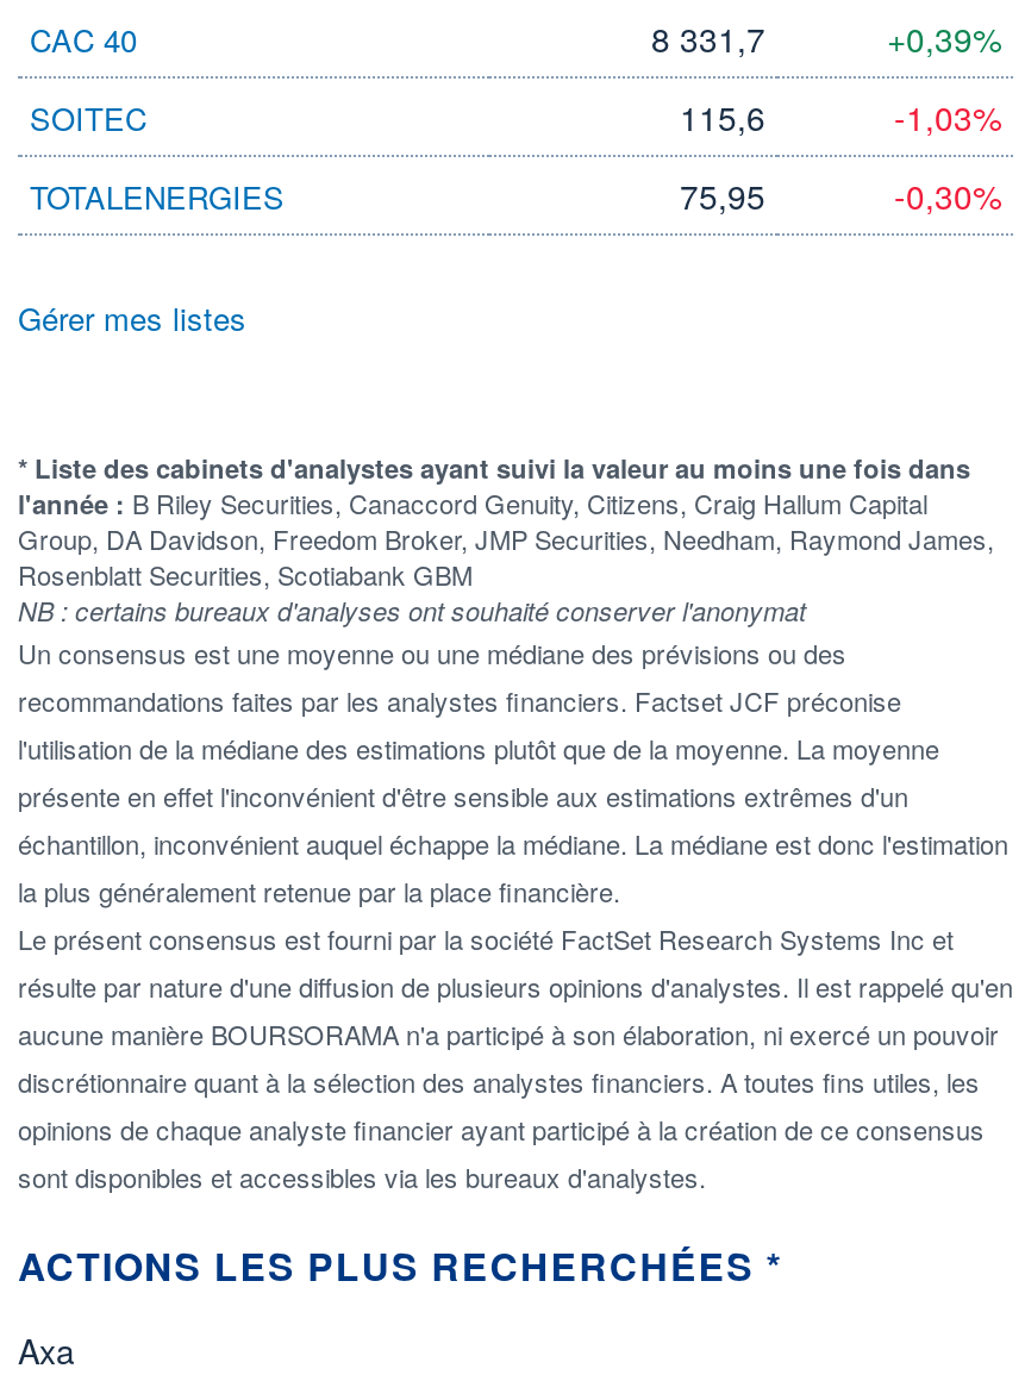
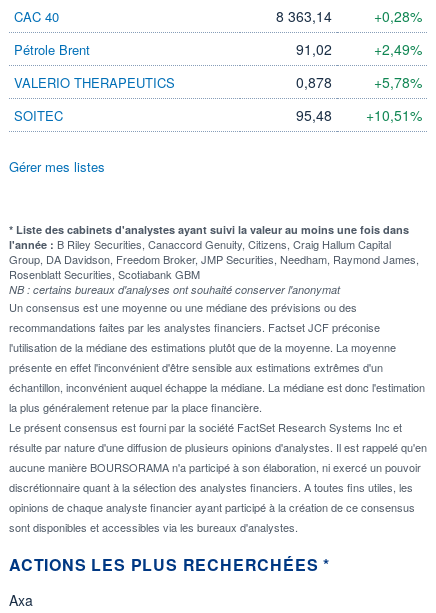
[651,14,1001,62] 8 331,7 | +0,39% -> [14,6,422,92] 8 363,14 | +0,28% | Pétrole Brent | 91,02 | +2,49% | VALERIO THERAPEUTICS | 0,878 | +5,78%
[30,93,1001,219] 115,6 | -1,03% | TOTALENERGIES | 75,95 | -0,30% -> [296,105,422,125] 95,48 | +10,51%
moved [30,95,146,140] -> [14,106,63,125]: SOITEC

